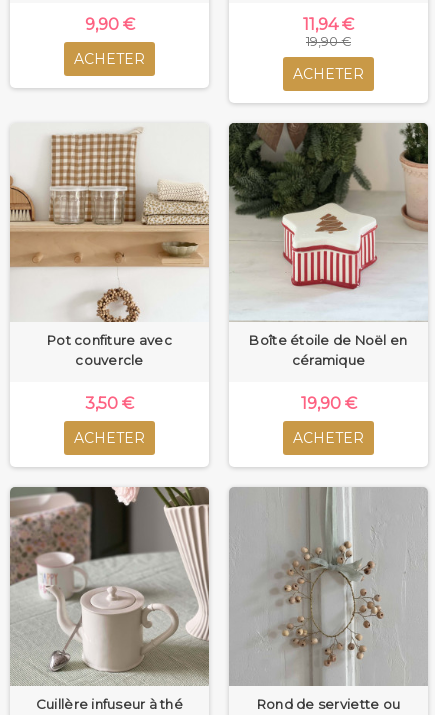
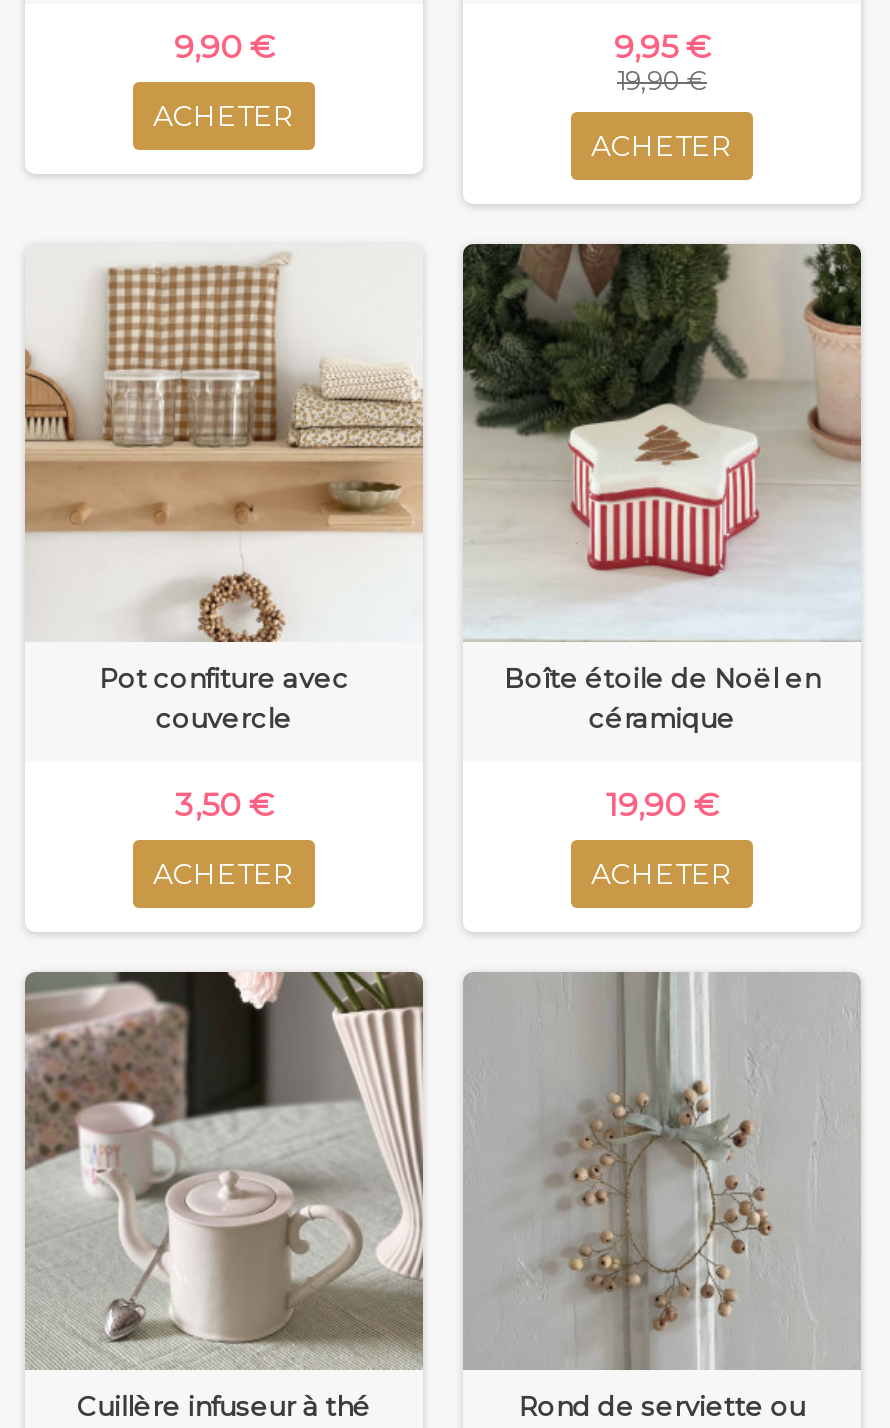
[303,15,354,34] 11,94 € -> [614,28,710,66] 9,95 €

